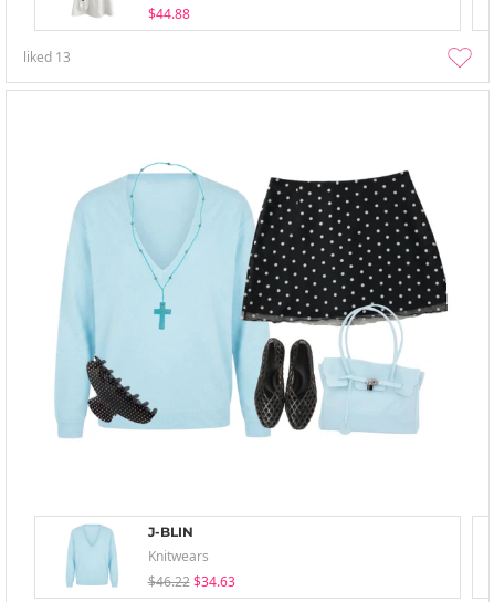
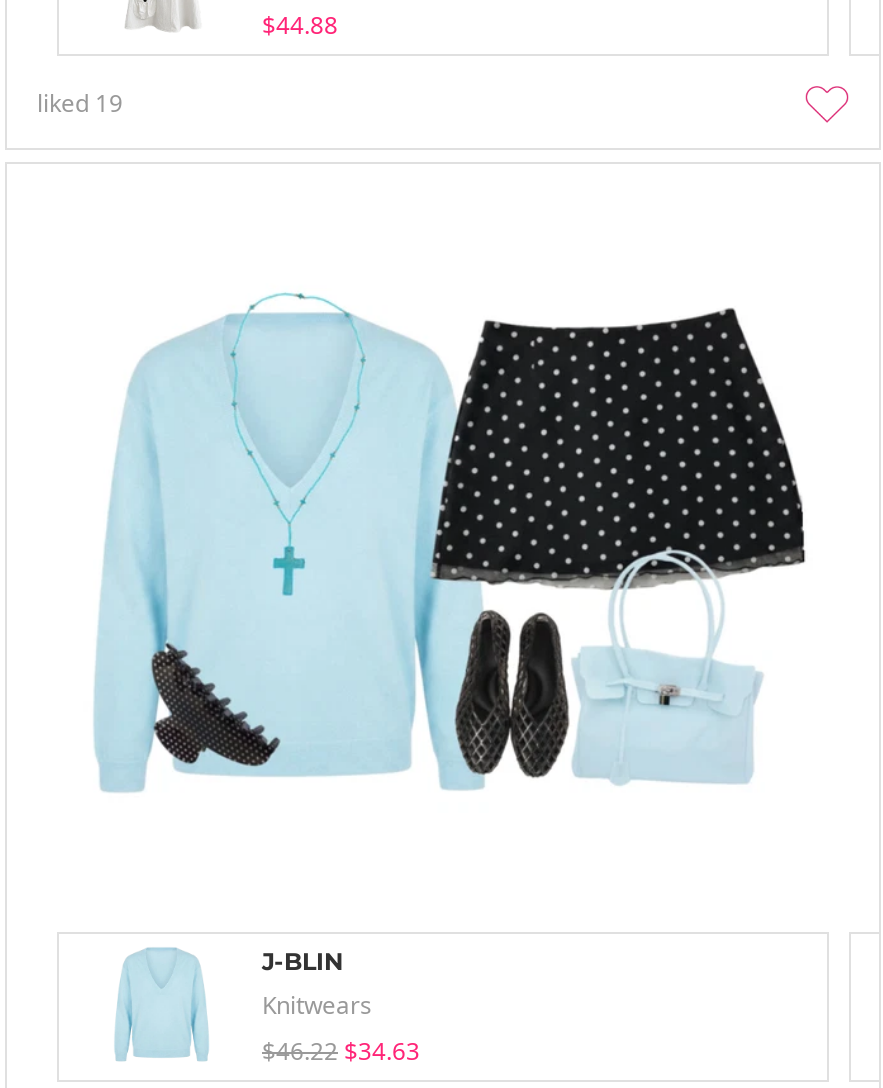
[23,48,71,66] liked 13 -> [37,86,123,120] liked 19

